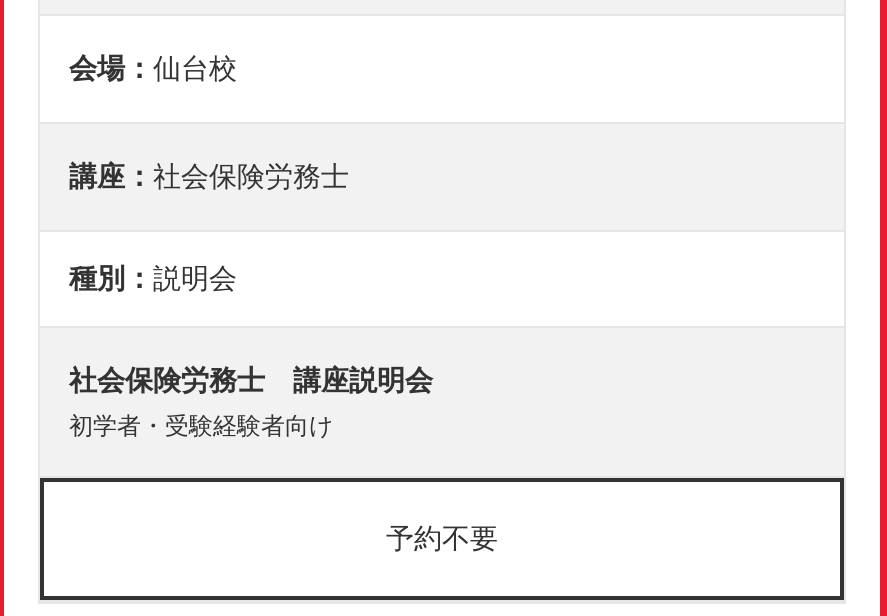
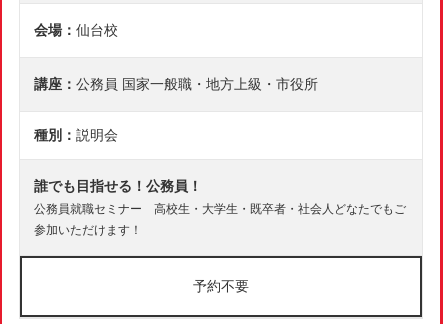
[153,160,349,192] 社会保険労務士 -> [76,76,318,92] 公務員 国家一般職・地方上級・市役所
[69,364,433,440] 社会保険労務士 講座説明会 | 初学者・受験経験者向け -> [34,178,406,237] 誰でも目指せる！公務員！ | 公務員就職セミナー 高校生・大学生・既卒者・社会人どなたでもご | 参加いただけます！

